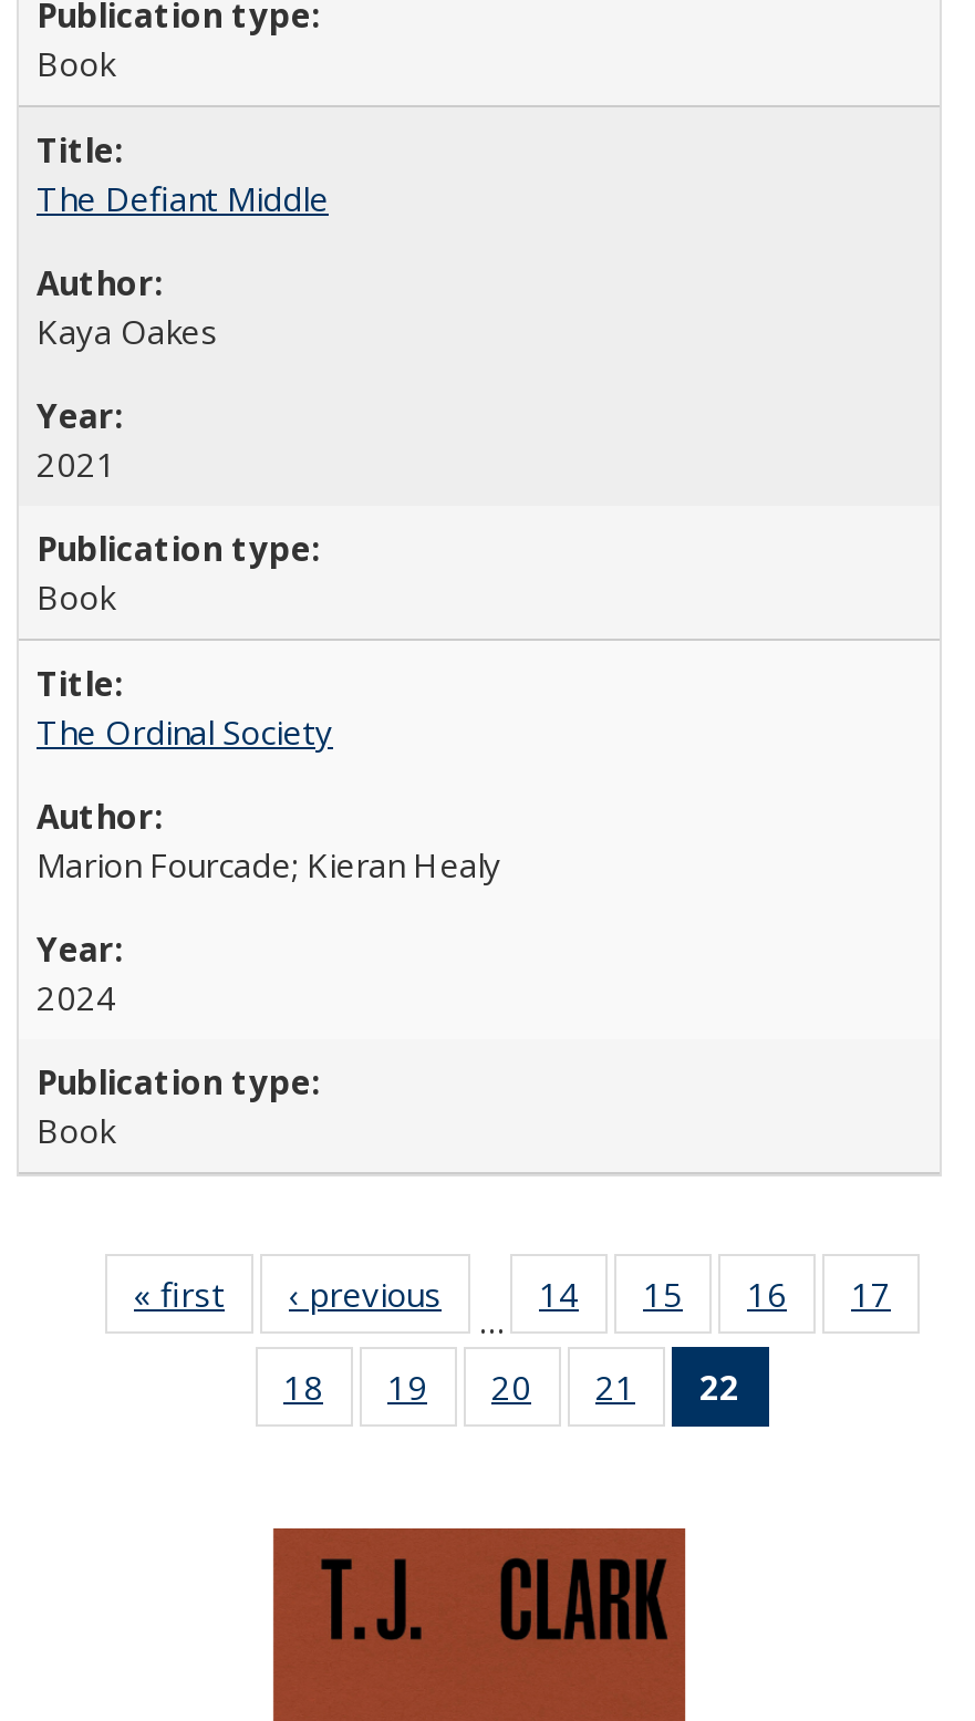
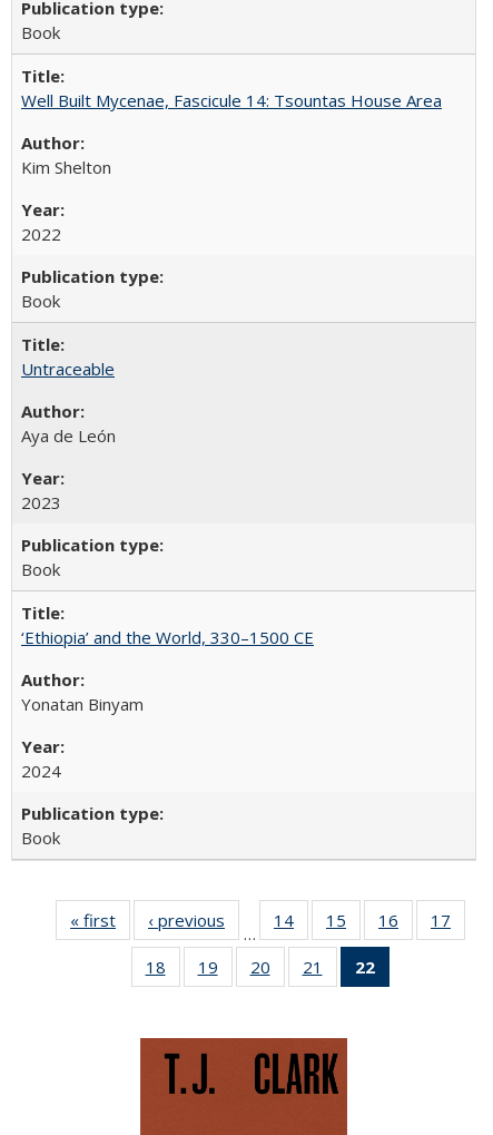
[37,176,329,220] The Defiant Middle -> [21,89,442,111] Well Built Mycenae, Fascicule 14: Tsountas House Area
[37,309,218,353] Kaya Oakes -> [21,156,111,178] Kim Shelton
[37,442,116,486] 2021 -> [21,223,61,245] 2022
[37,709,501,887] The Ordinal Society | Marion Fourcade; Kieran Healy -> [21,358,314,715] Untraceable | Aya de León | 2023 | Book | ‘Ethiopia’ and the World, 330–1500 CE | Yonatan Binyam

